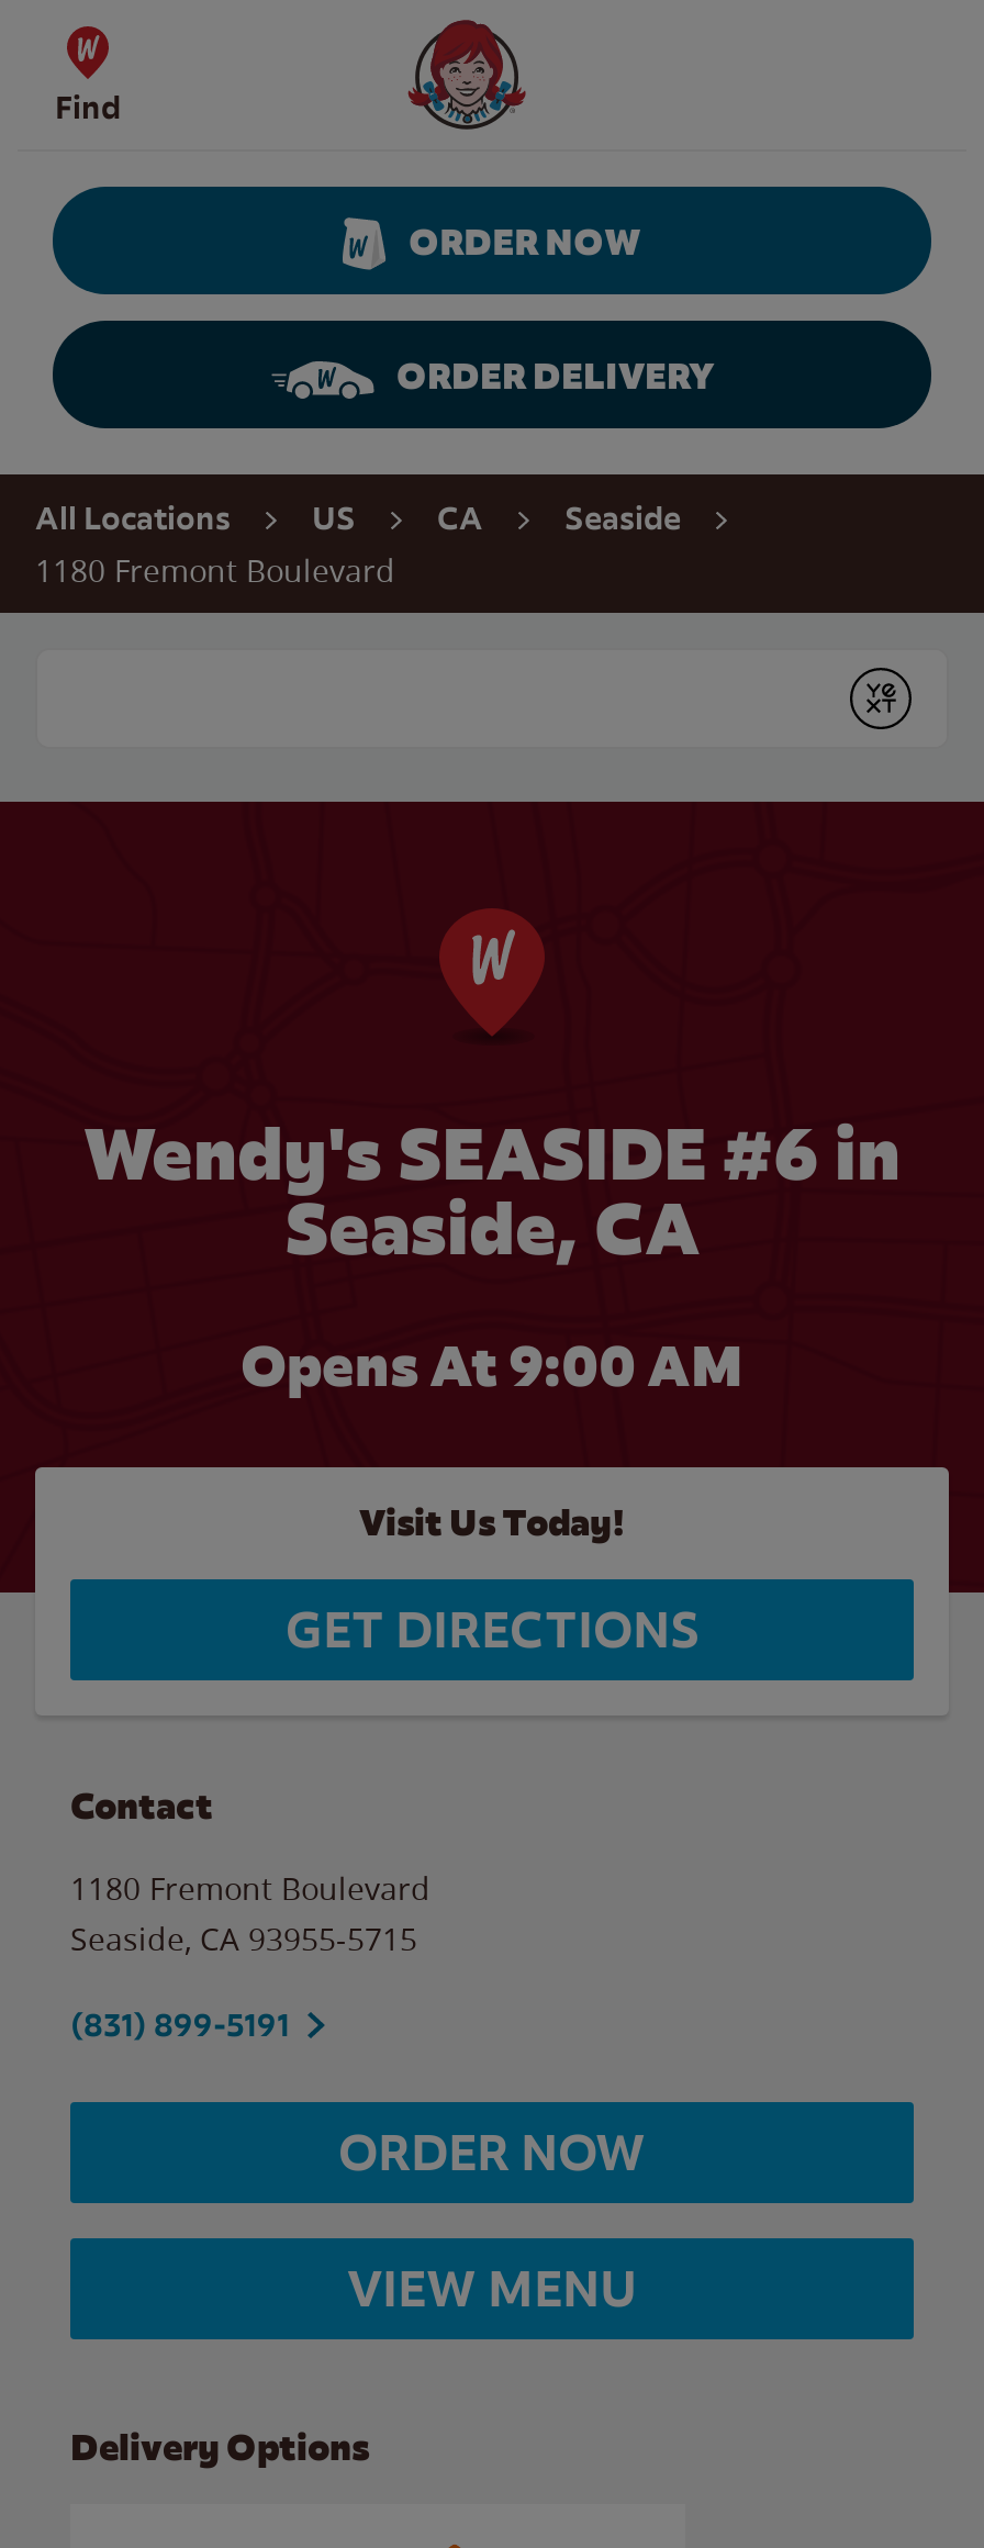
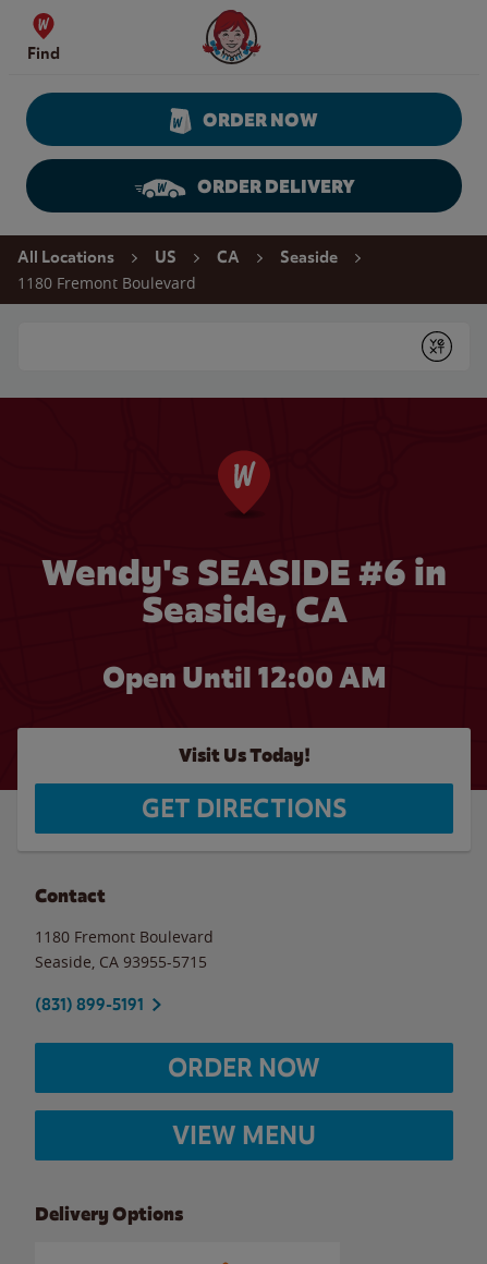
[241,1329,743,1404] Opens At 9:00 AM -> [102,659,386,696] Open Until 12:00 AM

